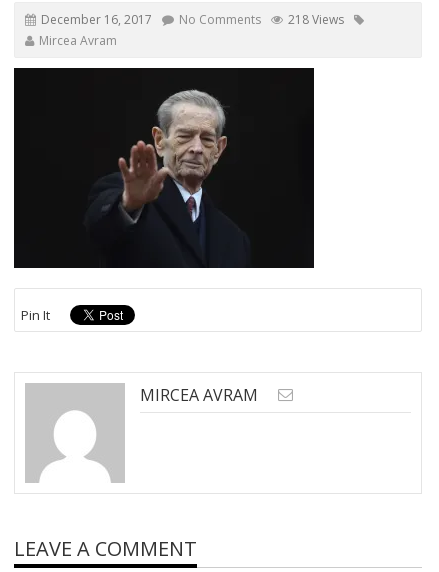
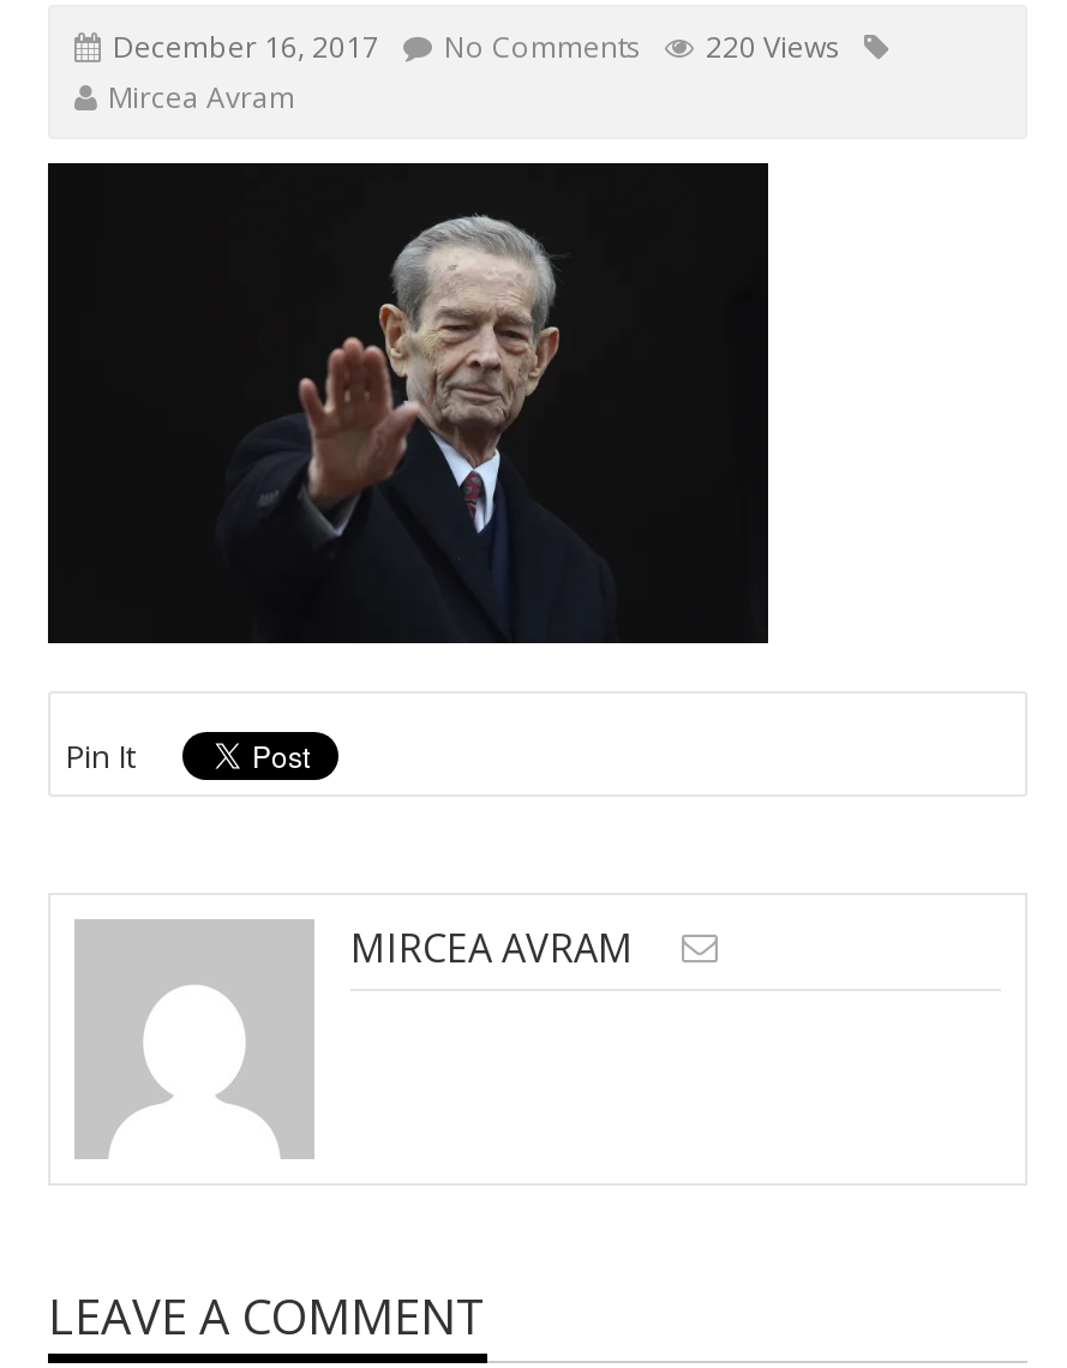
[41,11,344,28] December 16, 2017 No Comments 218 Views -> [113,26,840,67] December 16, 2017 No Comments 220 Views

